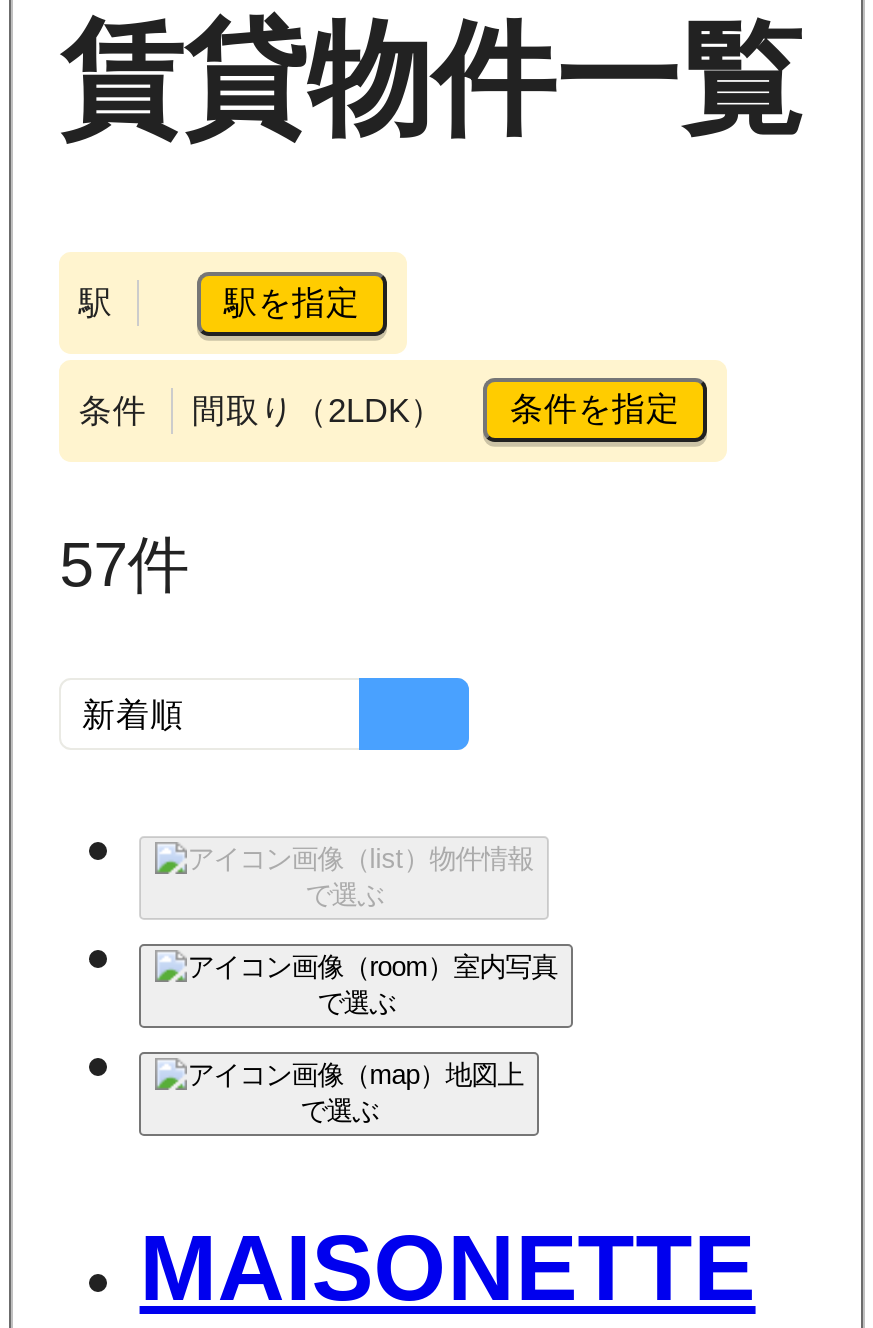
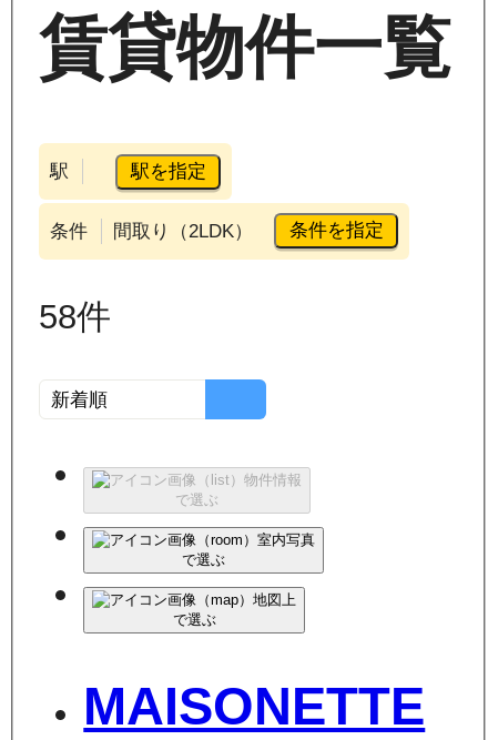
[60,529,190,599] 57件 -> [39,297,111,336] 58件

